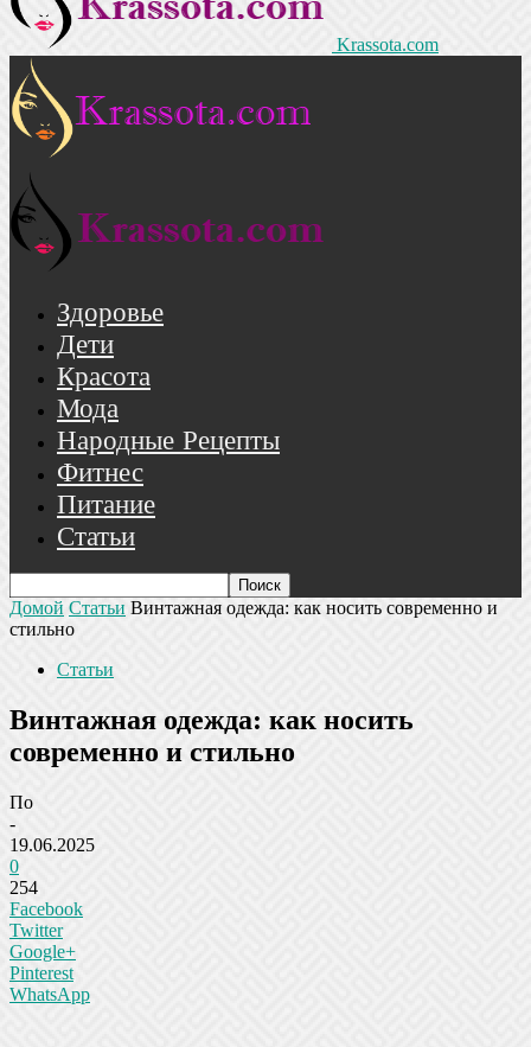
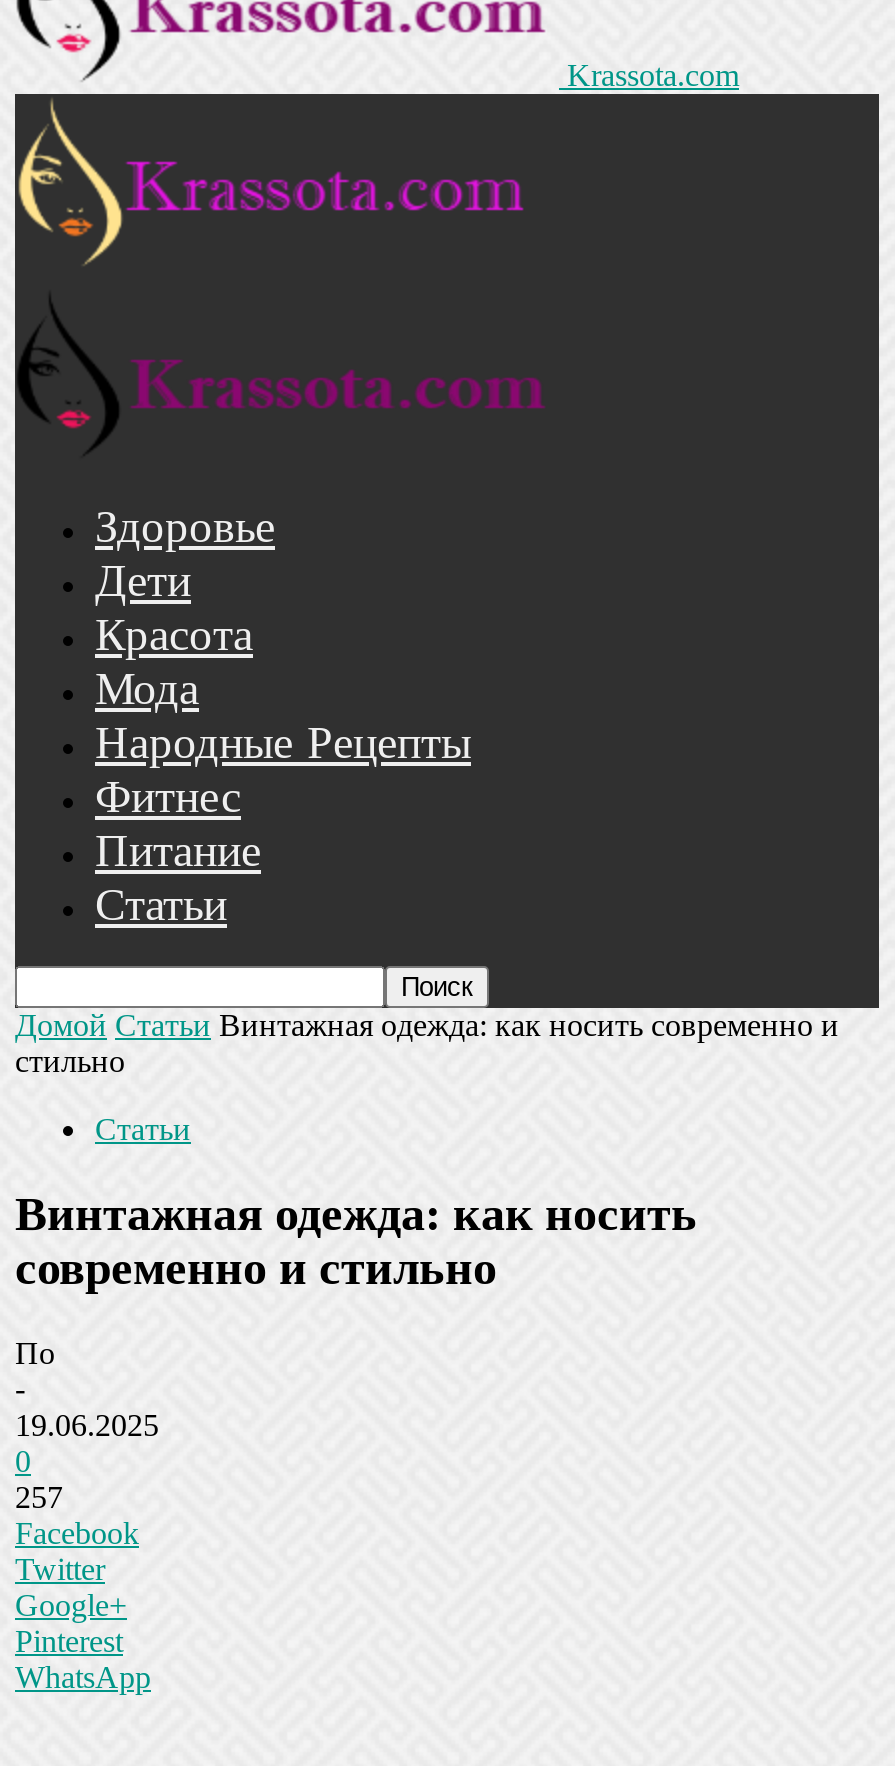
[9,877,38,897] 254 -> [15,1480,63,1514] 257

